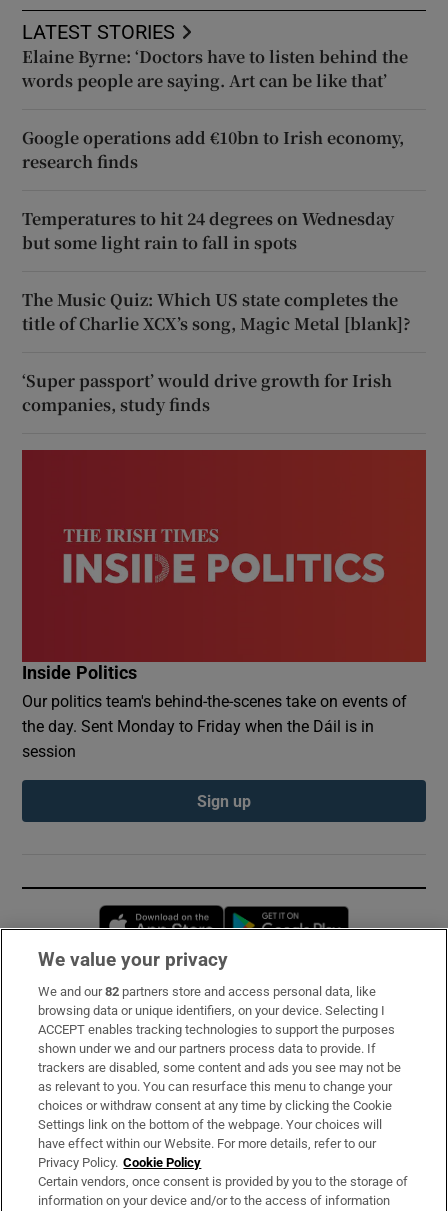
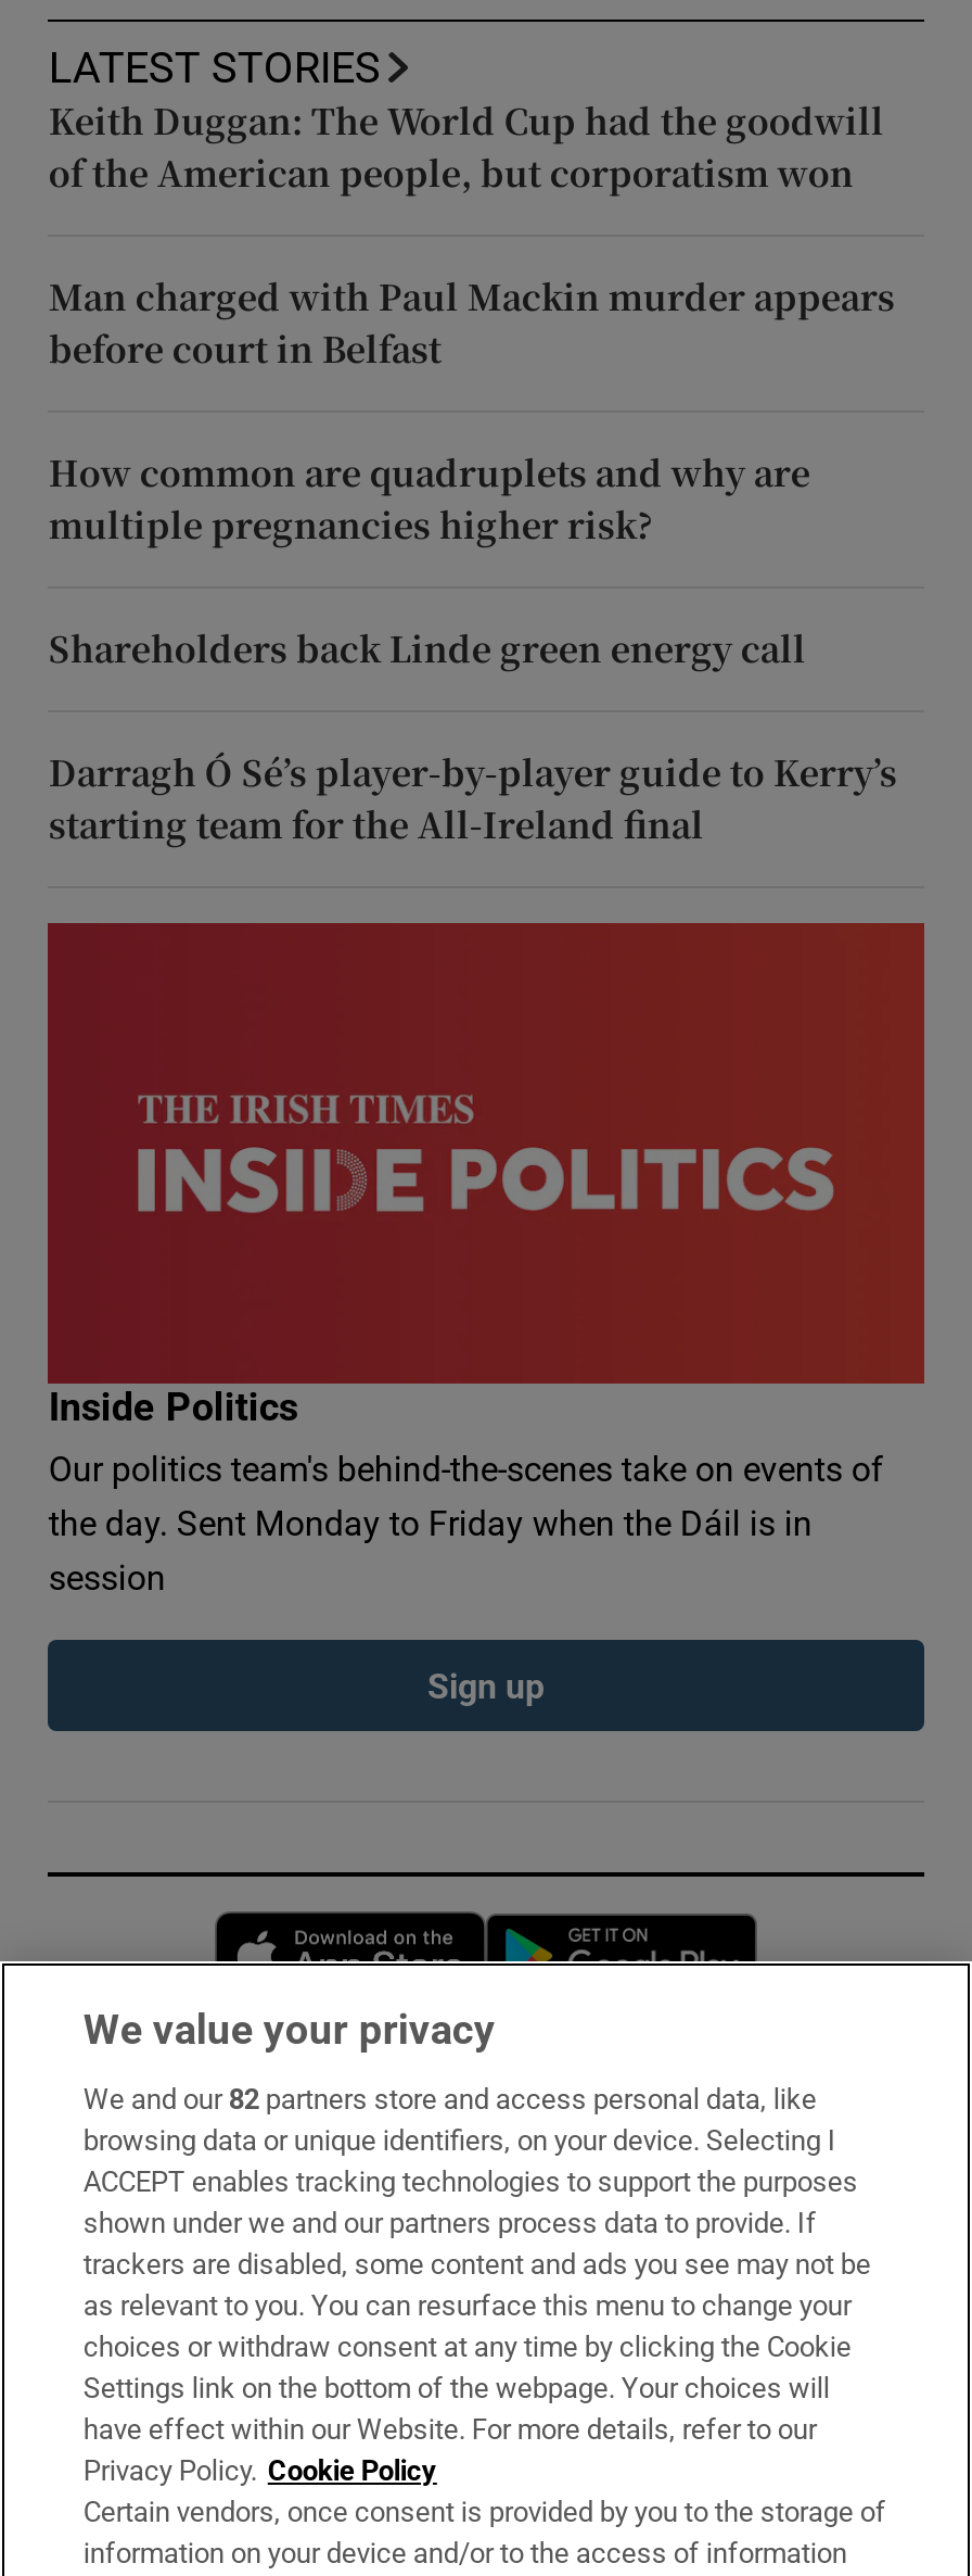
[22,45,408,92] Elaine Byrne: ‘Doctors have to listen behind the | words people are saying. Art can be like that’ -> [49,95,884,197] Keith Duggan: The World Cup had the goodwill | of the American people, but corporatism won
[22,126,404,173] Google operations add €10bn to Irish economy, | research finds -> [49,271,895,373] Man charged with Paul Mackin murder appears | before court in Belfast
[22,207,394,254] Temperatures to hit 24 degrees on Wednesday | but some light rain to fall in spots -> [49,447,810,549] How common are quadruplets and why are | multiple pregnancies higher risk?
[22,288,411,335] The Music Quiz: Which US state completes the | title of Charlie XCX’s song, Magic Metal [blank]? -> [49,623,806,673] Shareholders back Linde green energy call
[22,369,392,416] ‘Super passport’ would drive growth for Irish | companies, study finds -> [49,747,897,849] Darragh Ó Sé’s player-by-player guide to Kerry’s | starting team for the All-Ireland final

